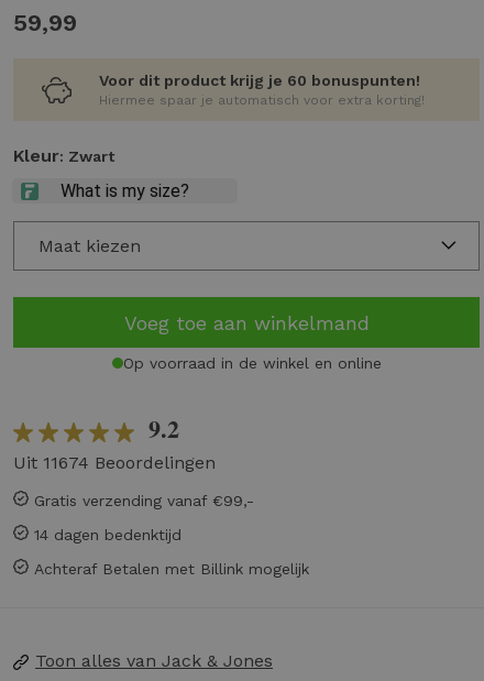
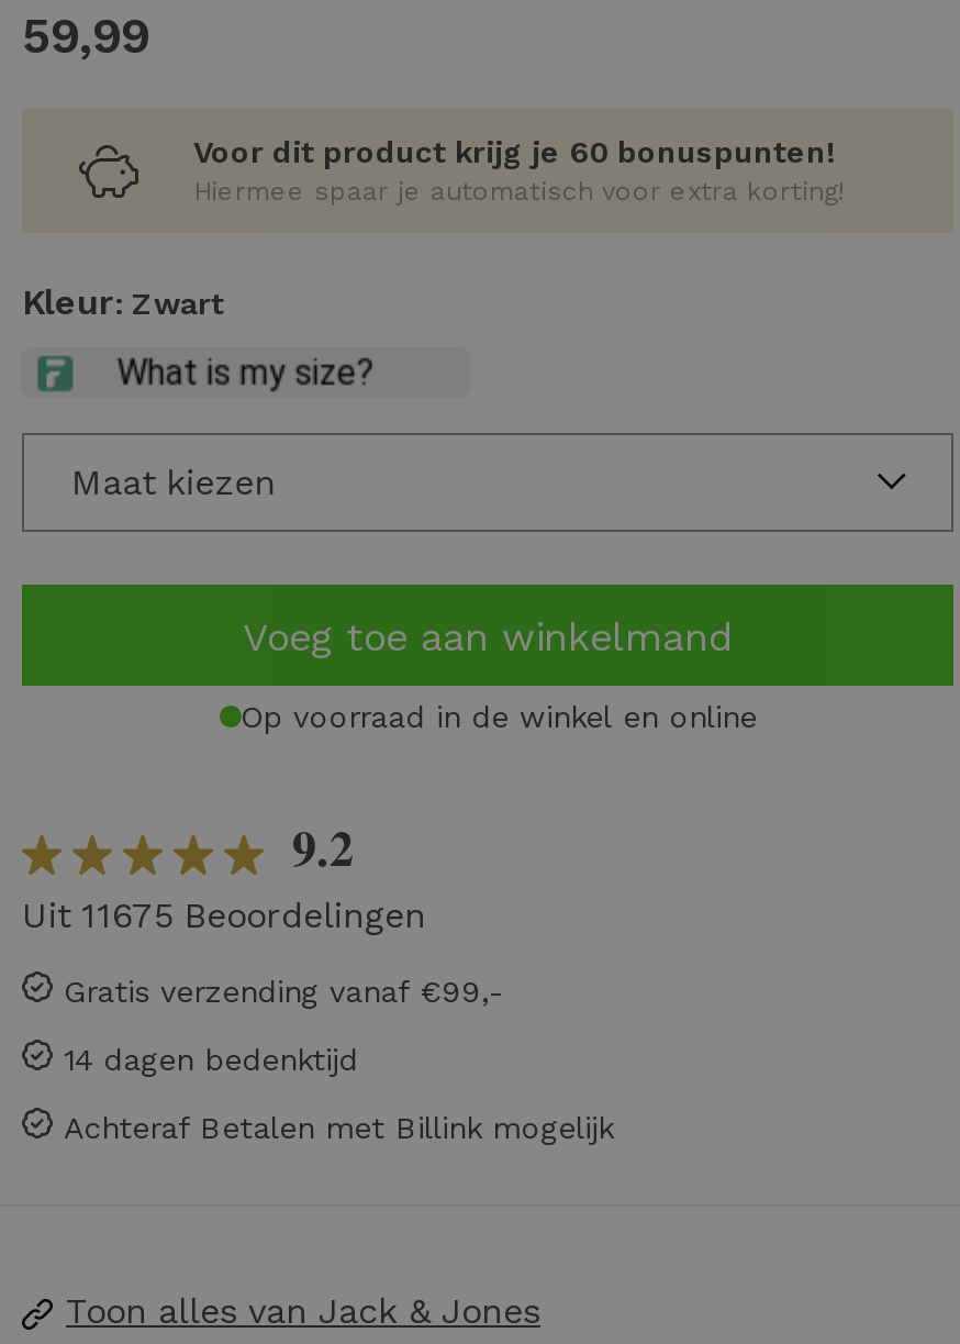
[13,452,216,473] Uit 11674 Beoordelingen -> [22,894,426,936] Uit 11675 Beoordelingen

